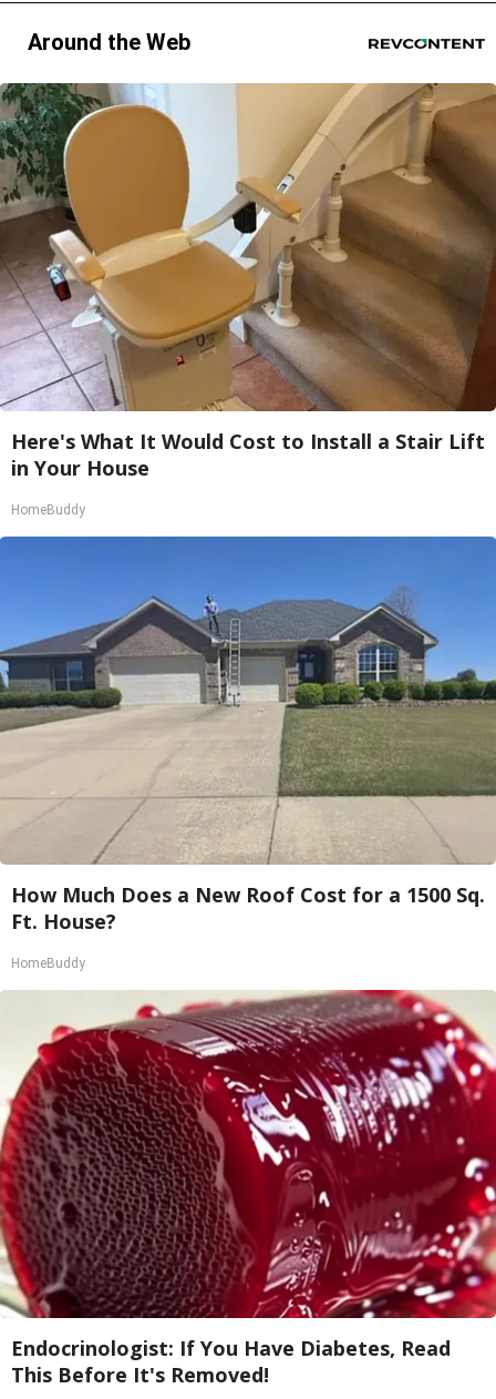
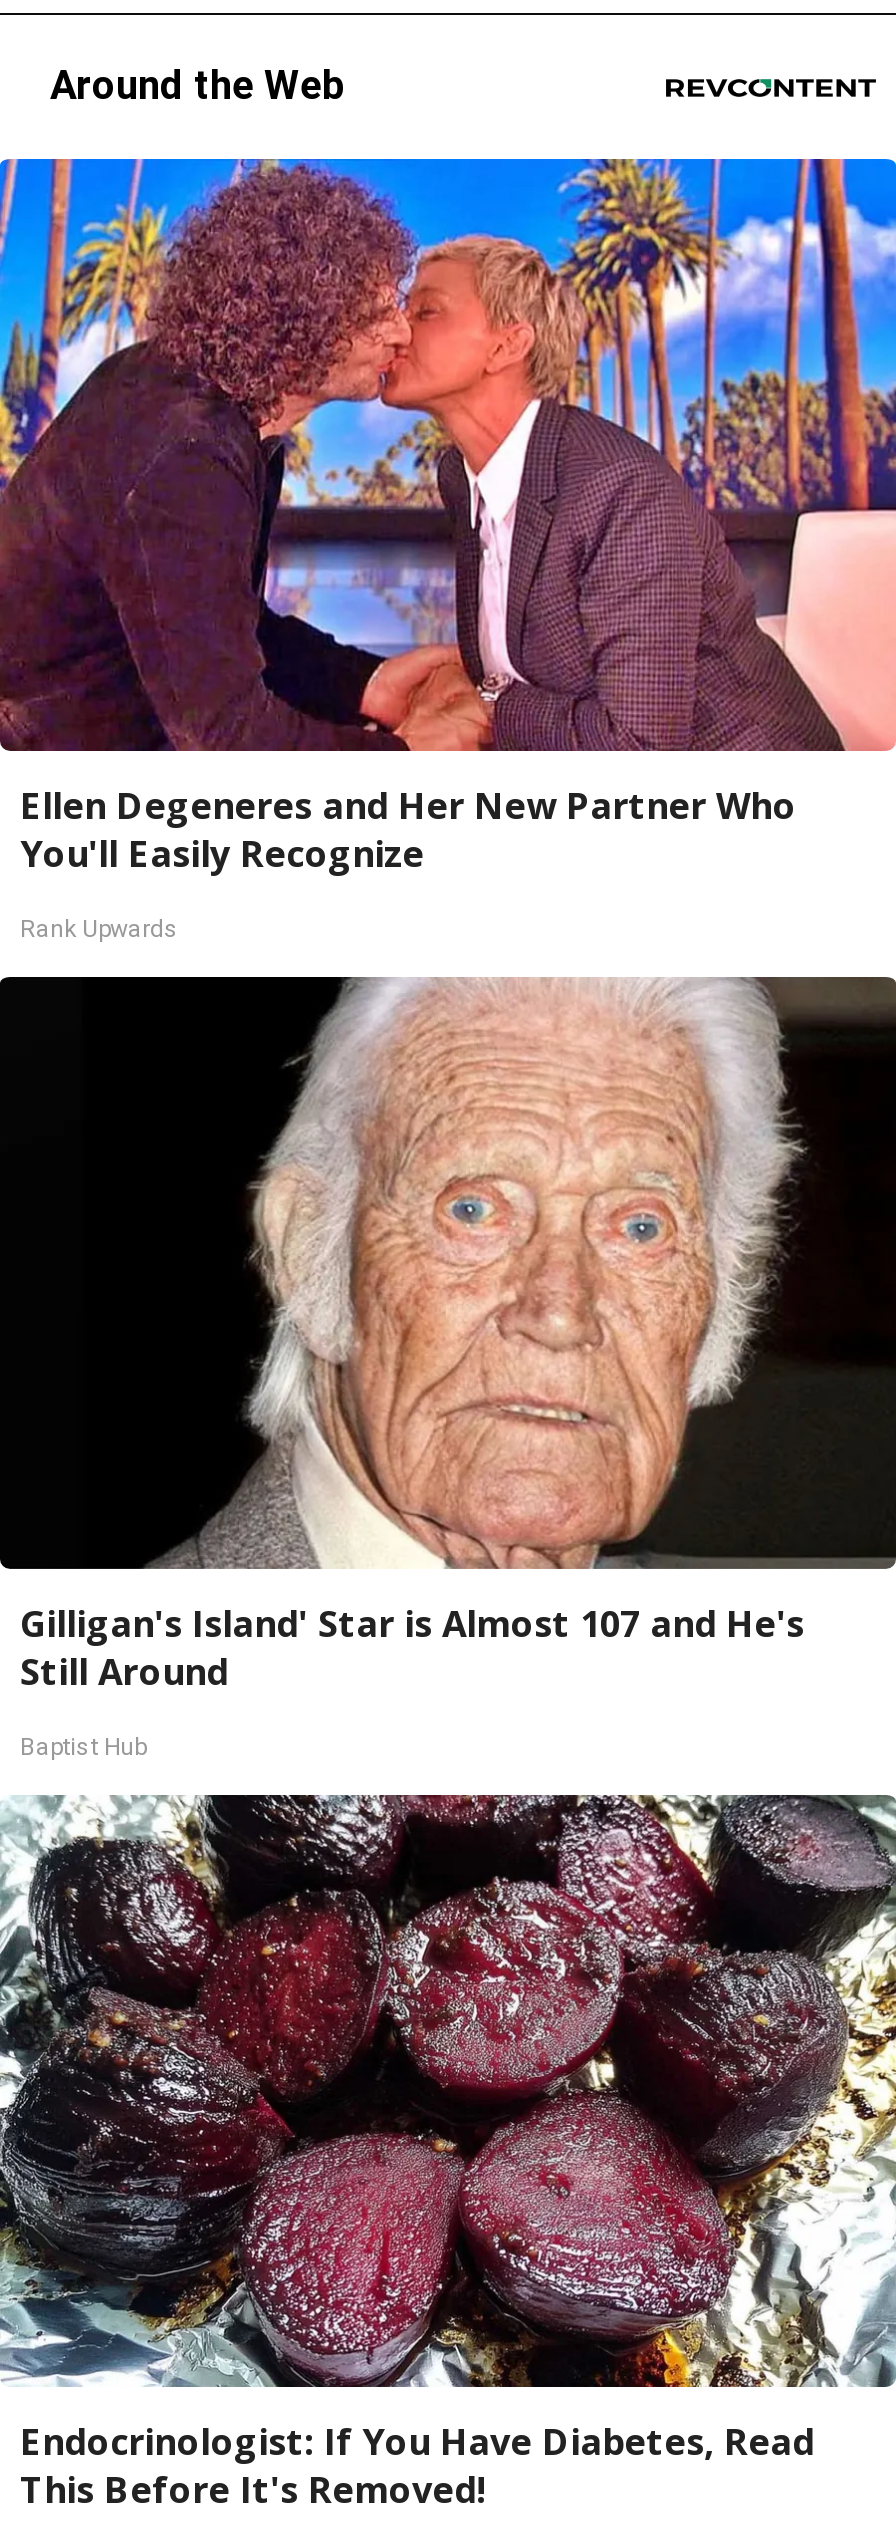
[3,82,493,481] [image] | Here's What It Would Cost to Install a Stair Lift | in Your House -> [6,157,890,877] [image] | Ellen Degeneres and Her New Partner Who | You'll Easily Recognize
[11,502,85,518] HomeBuddy -> [20,915,178,943] Rank Upwards
[3,535,493,935] [image] | How Much Does a New Roof Cost for a 1500 Sq. | Ft. House? -> [6,975,890,1695] [image] | Gilligan's Island' Star is Almost 107 and He's | Still Around
[11,956,85,971] HomeBuddy -> [20,1733,146,1761] Baptist Hub
[3,989,493,1319] [image] -> [6,1793,890,2389] [image]

